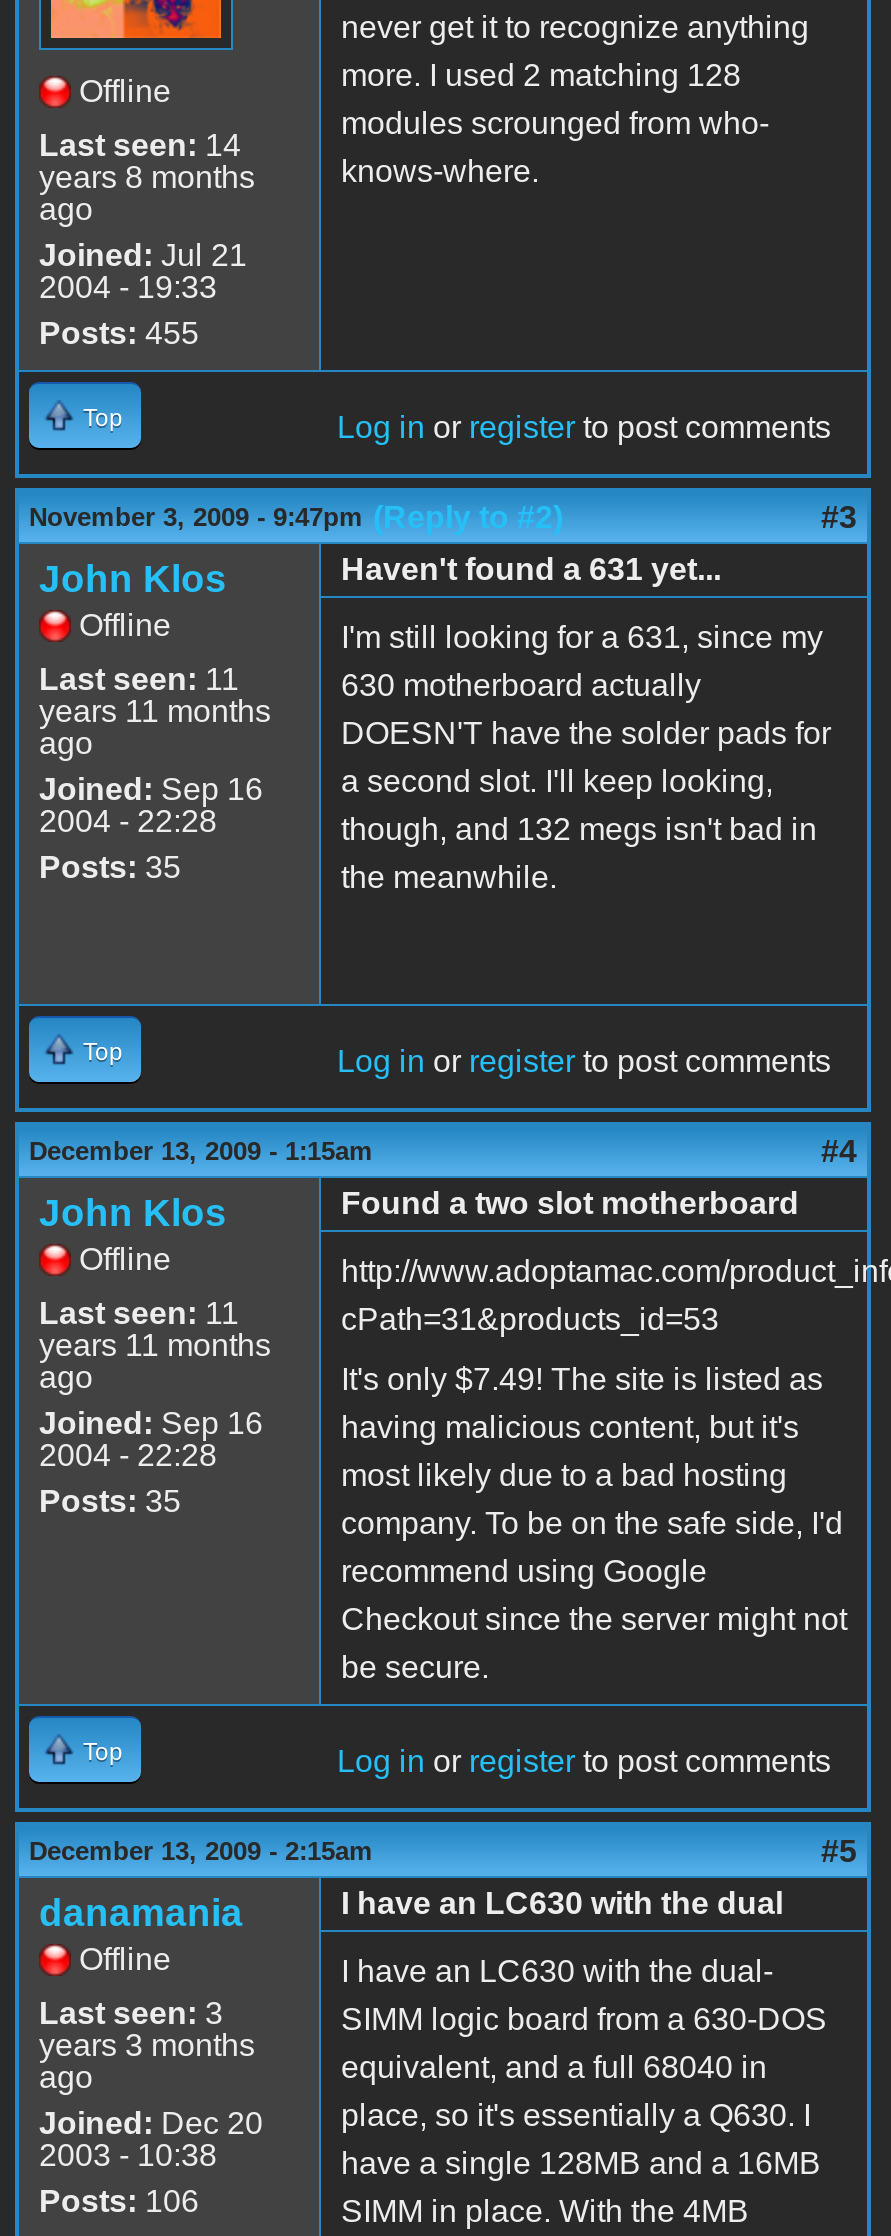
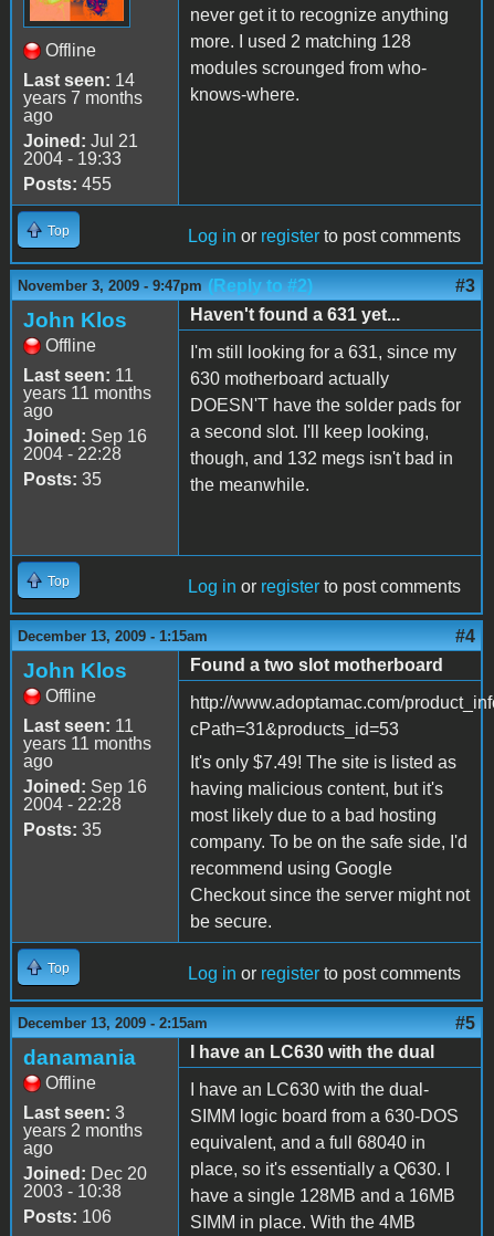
[39,160,255,194] years 8 months -> [23,88,143,107] years 7 months
[39,2028,255,2062] years 3 months -> [23,1121,143,1140] years 2 months

